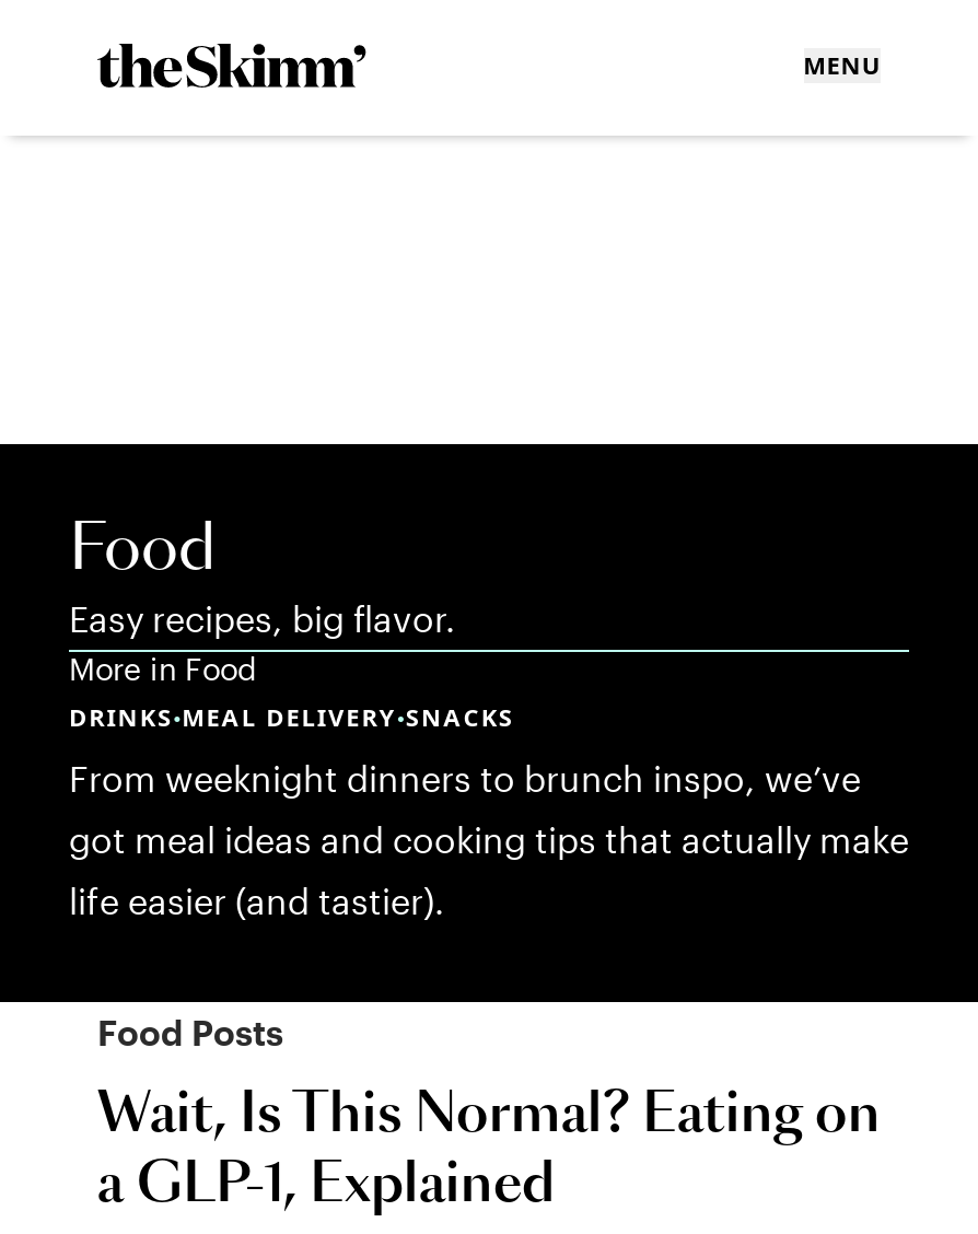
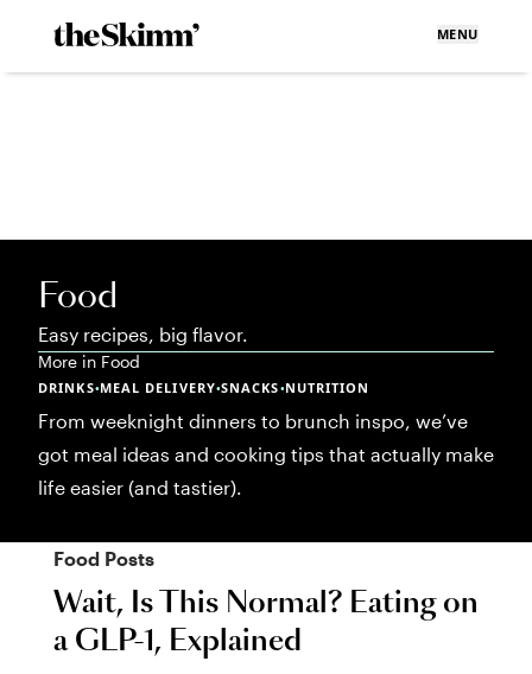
[69,700,514,733] DRINKS•MEAL DELIVERY•SNACKS -> [38,379,370,396] DRINKS•MEAL DELIVERY•SNACKS•NUTRITION

